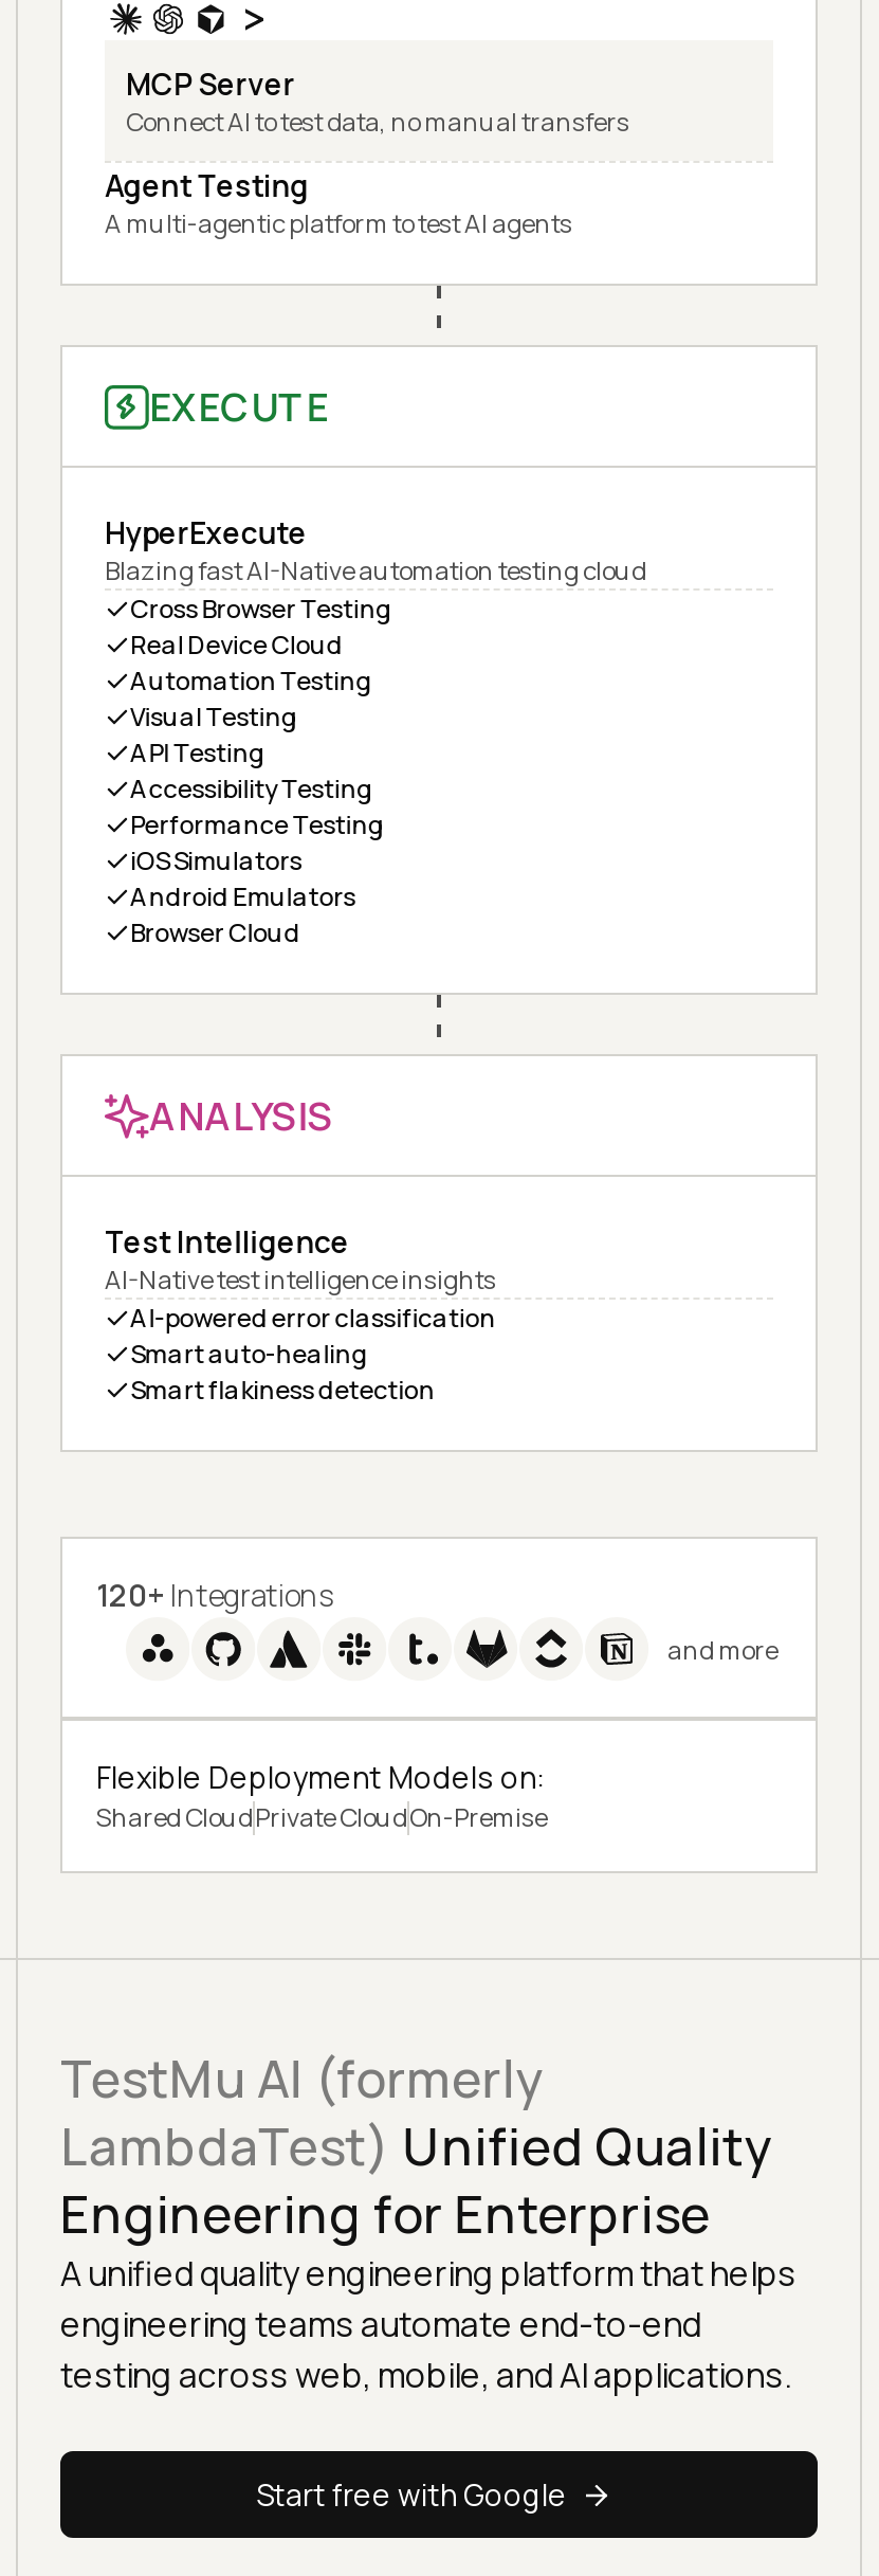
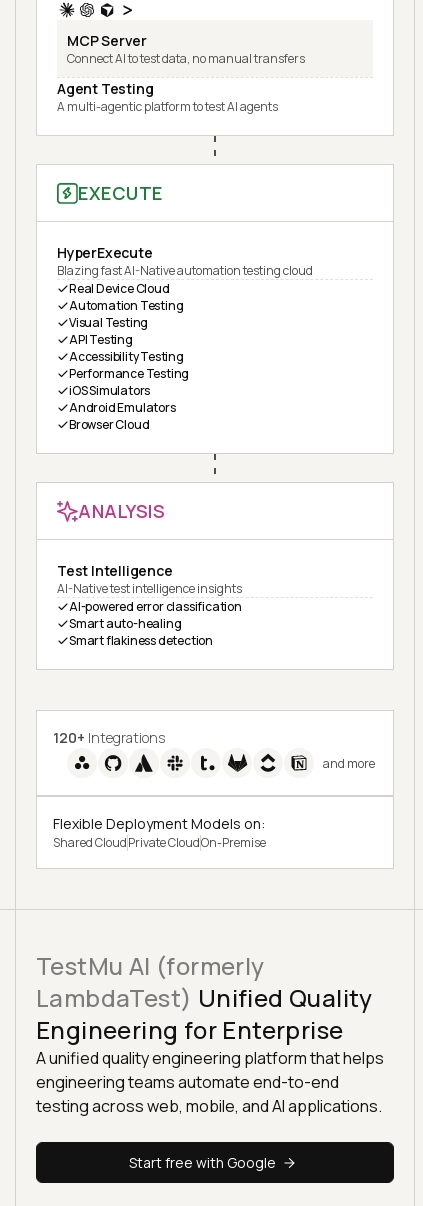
[130,591,392,627] Cross Browser Testing -> none

